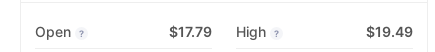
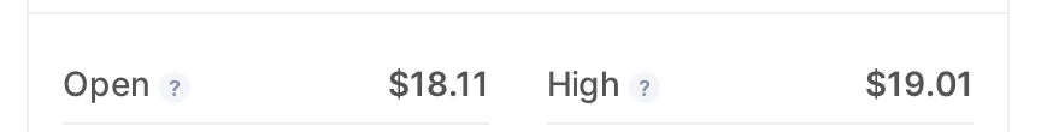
[169,23,212,40] $17.79 -> [388,62,489,103] $18.11
[366,23,413,40] $19.49 -> [865,62,974,103] $19.01

